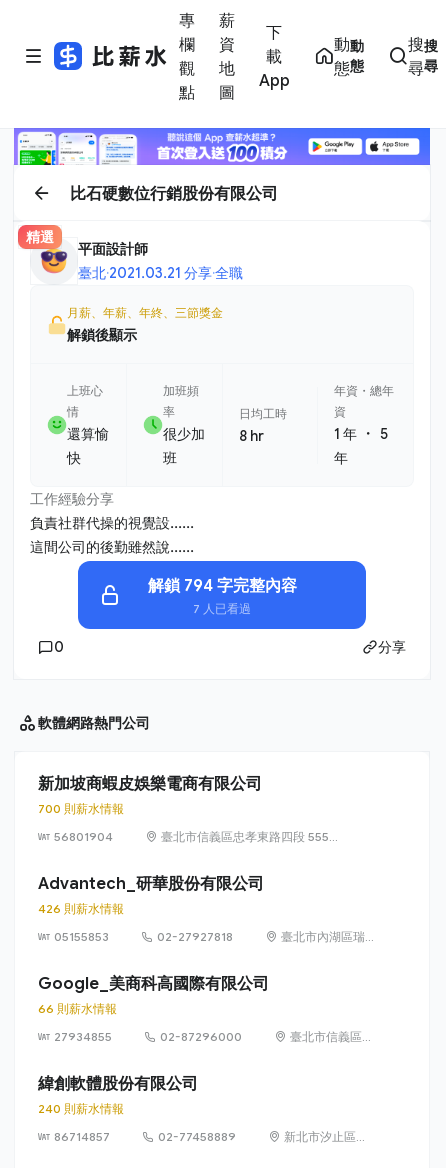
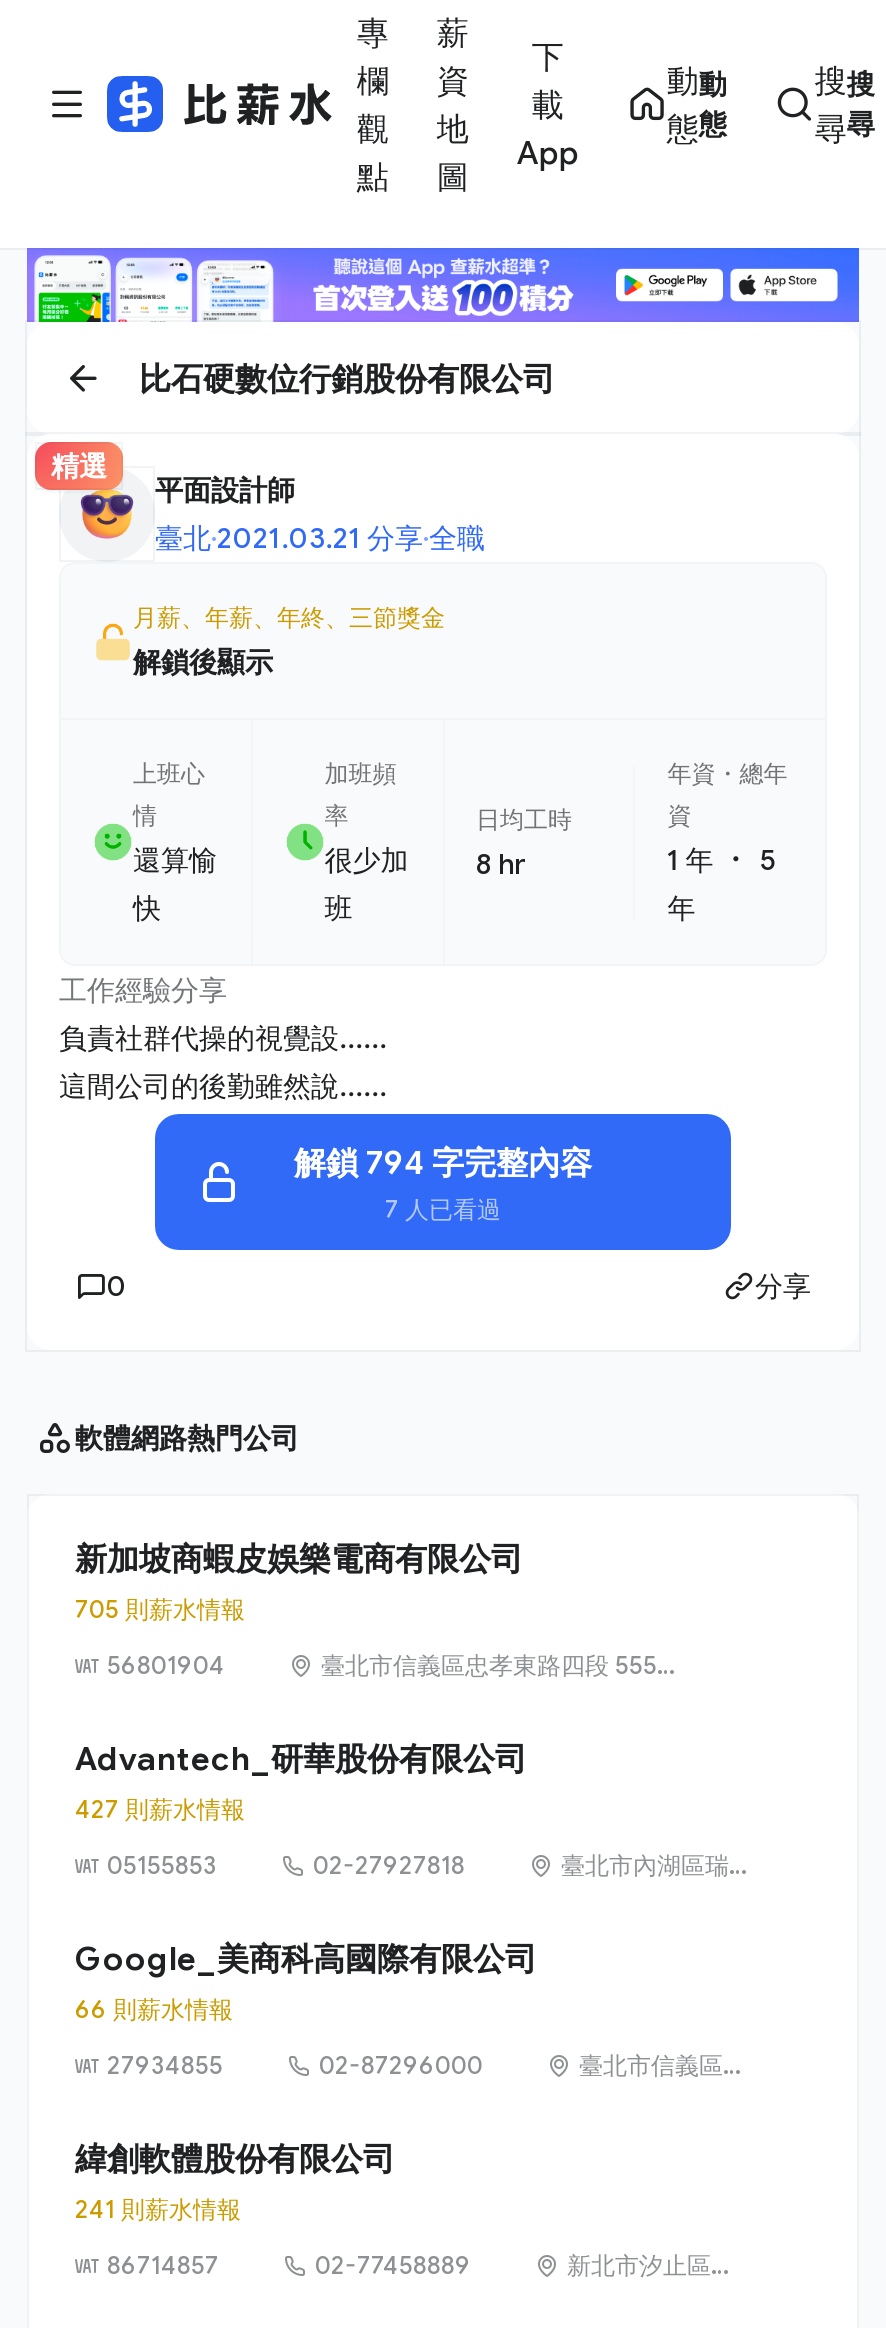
[38,801,124,816] 700 則薪水情報 -> [75,1594,245,1624] 705 則薪水情報
[38,901,124,916] 426 則薪水情報 -> [75,1794,245,1824] 427 則薪水情報
[38,1101,124,1116] 240 則薪水情報 -> [75,2194,241,2224] 241 則薪水情報

